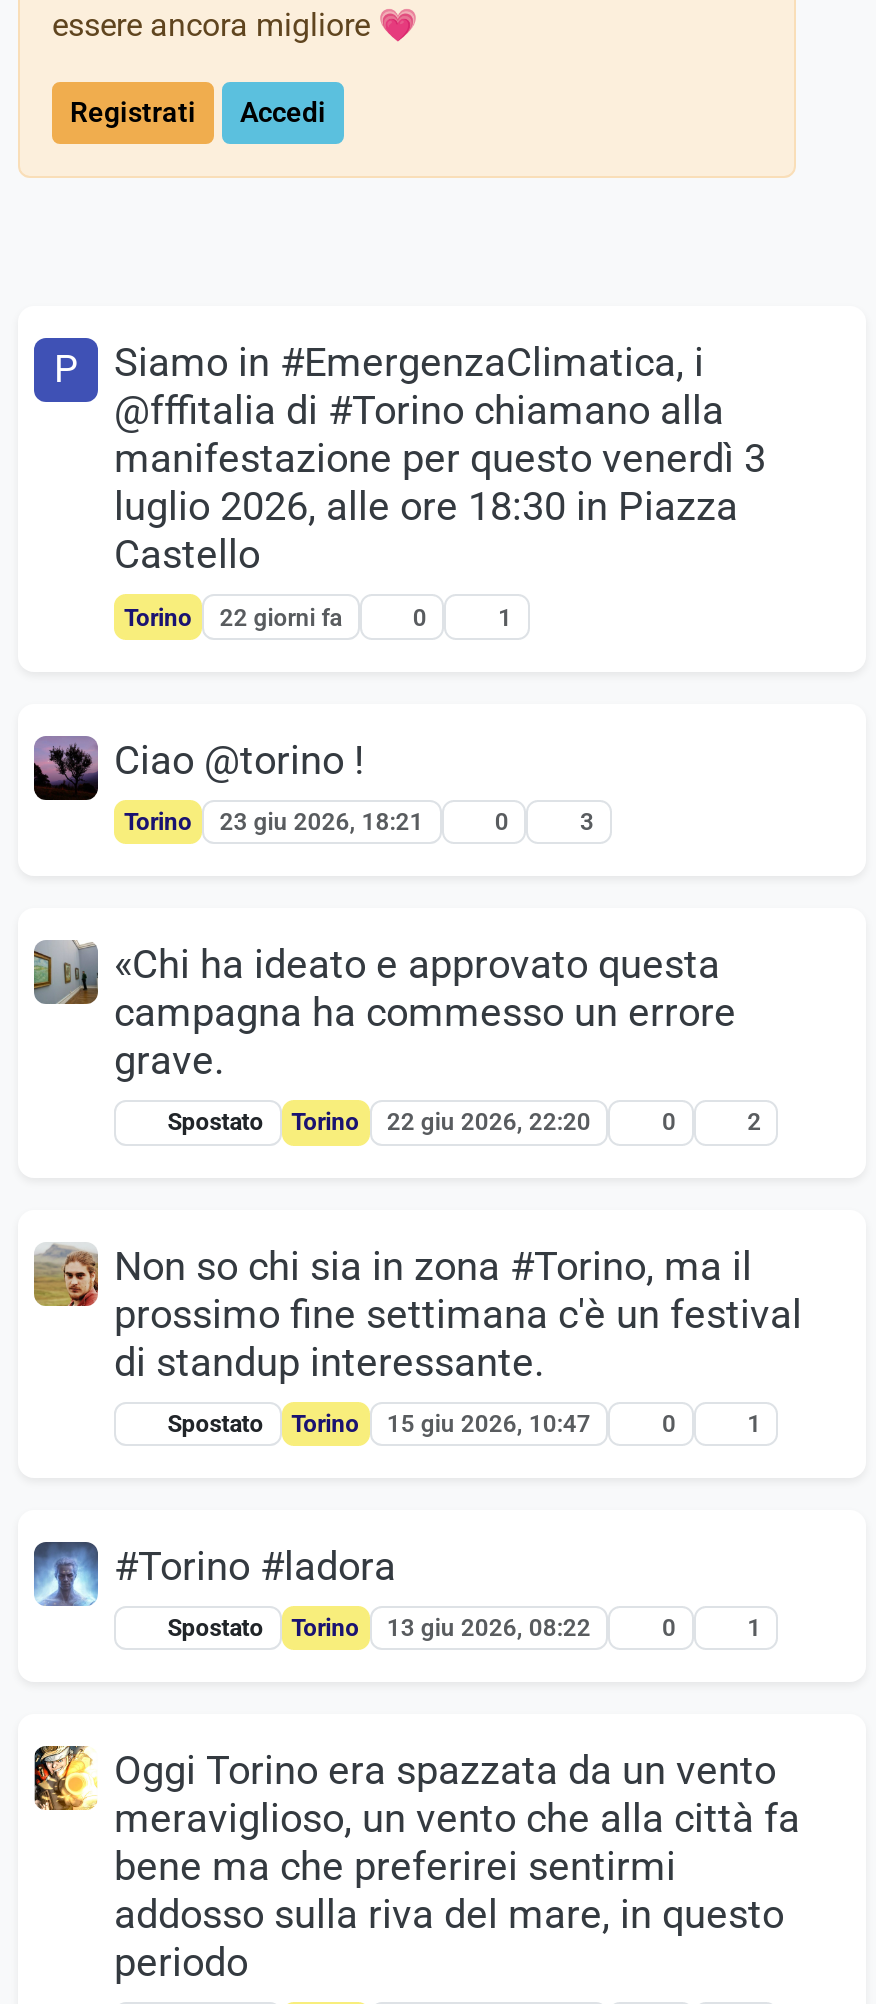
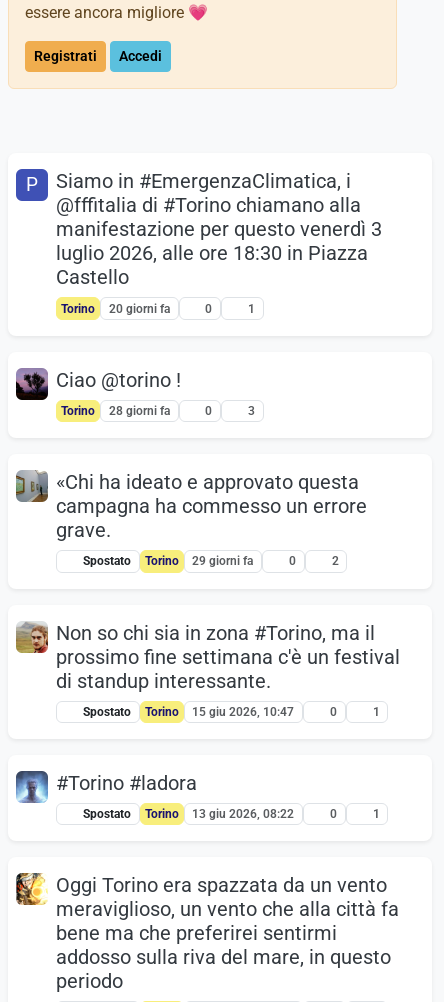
[124,603,342,631] Torino 22 giorni fa -> [61,302,170,316] Torino 20 giorni fa
[124,808,424,836] Torino 23 giu 2026, 18:21 -> [61,404,170,418] Torino 28 giorni fa
[168,1109,591,1137] Spostato Torino 22 giu 2026, 22:20 -> [83,554,253,568] Spostato Torino 29 giorni fa

